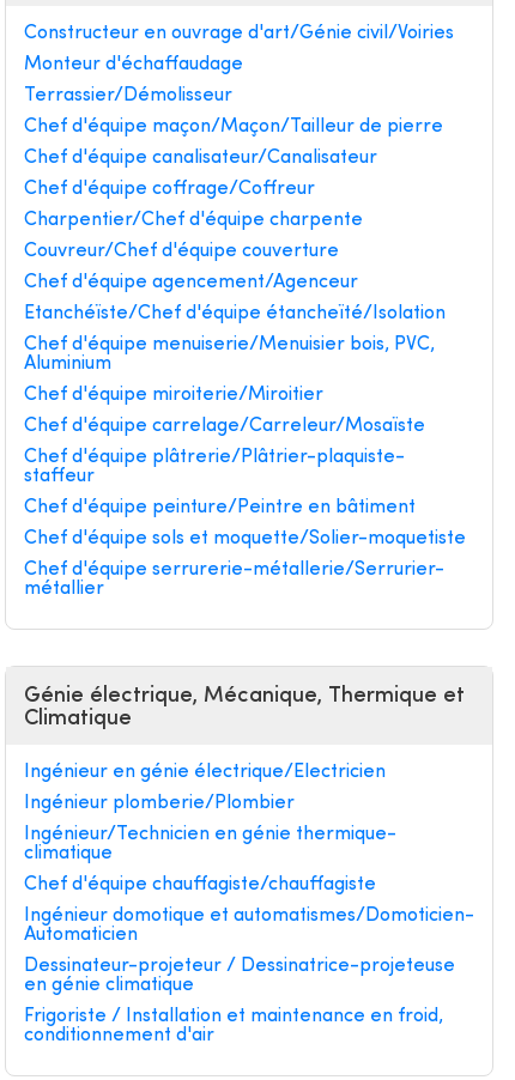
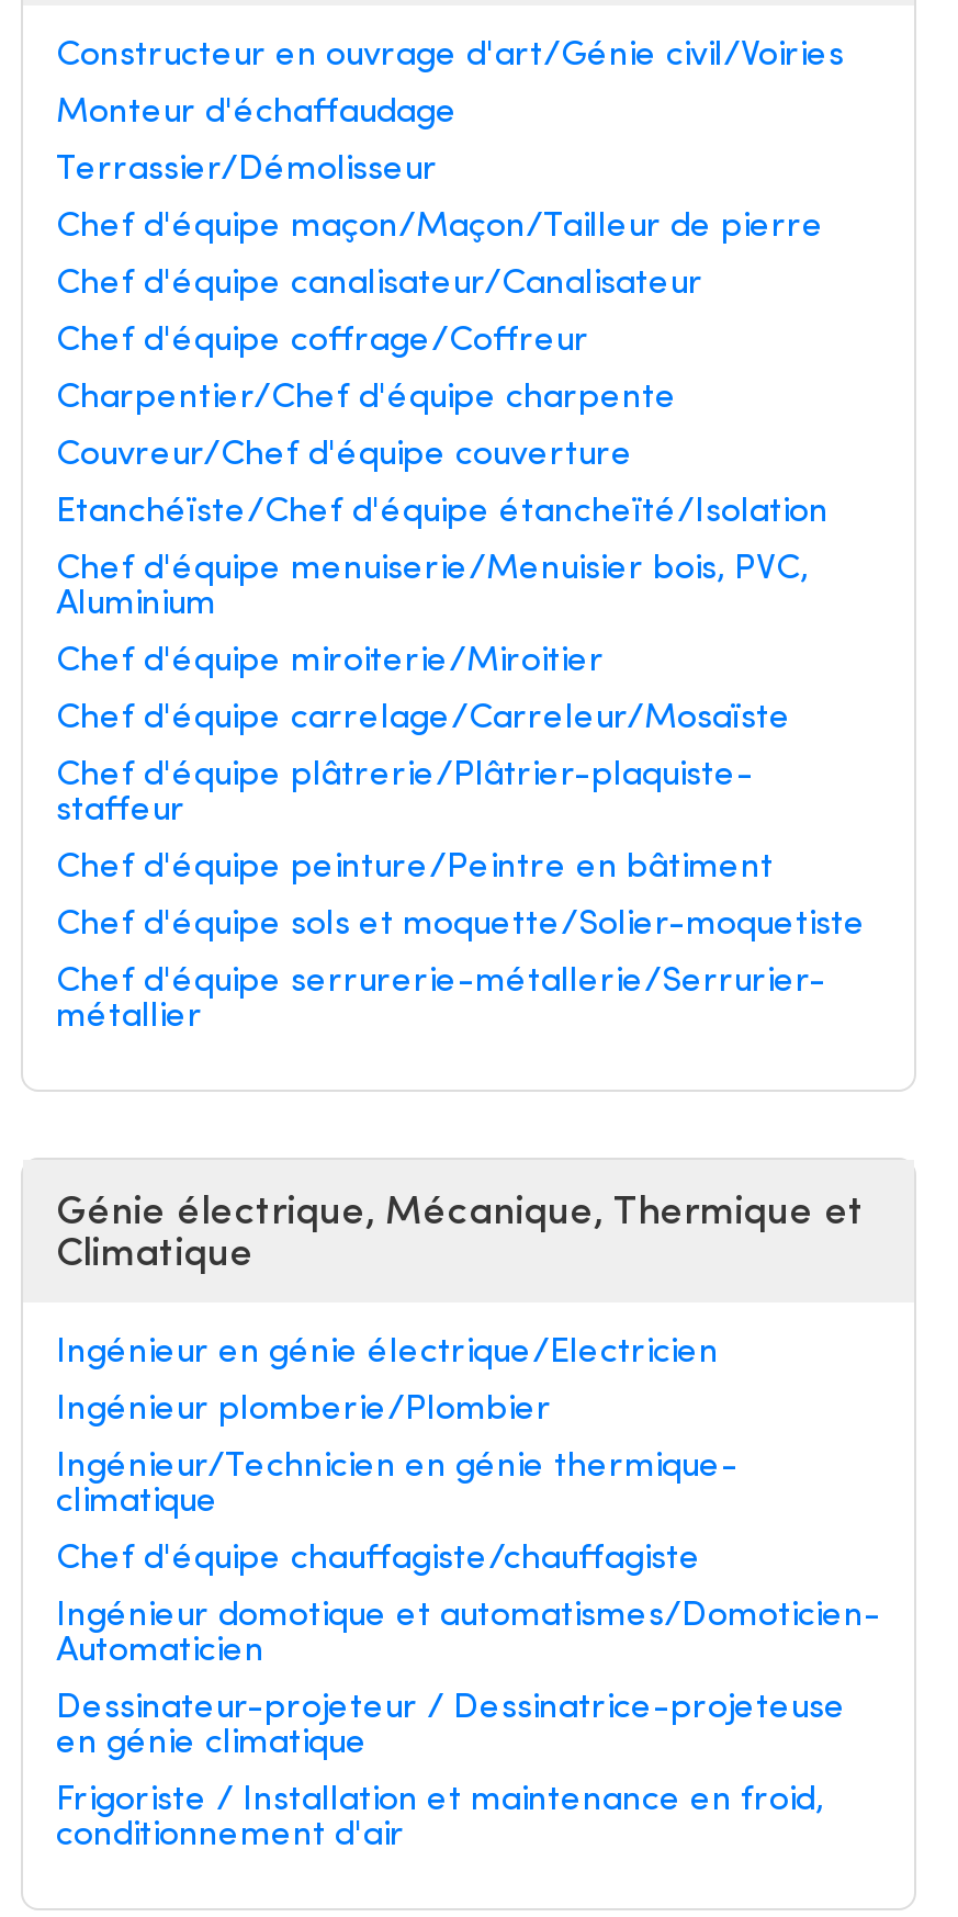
[24,273,358,292] Chef d'équipe agencement/Agenceur -> none

